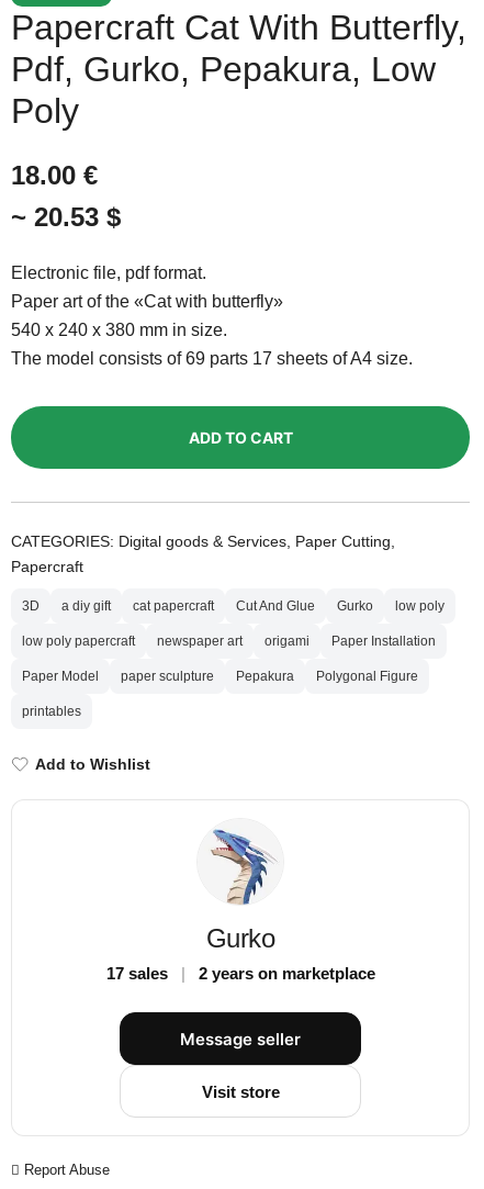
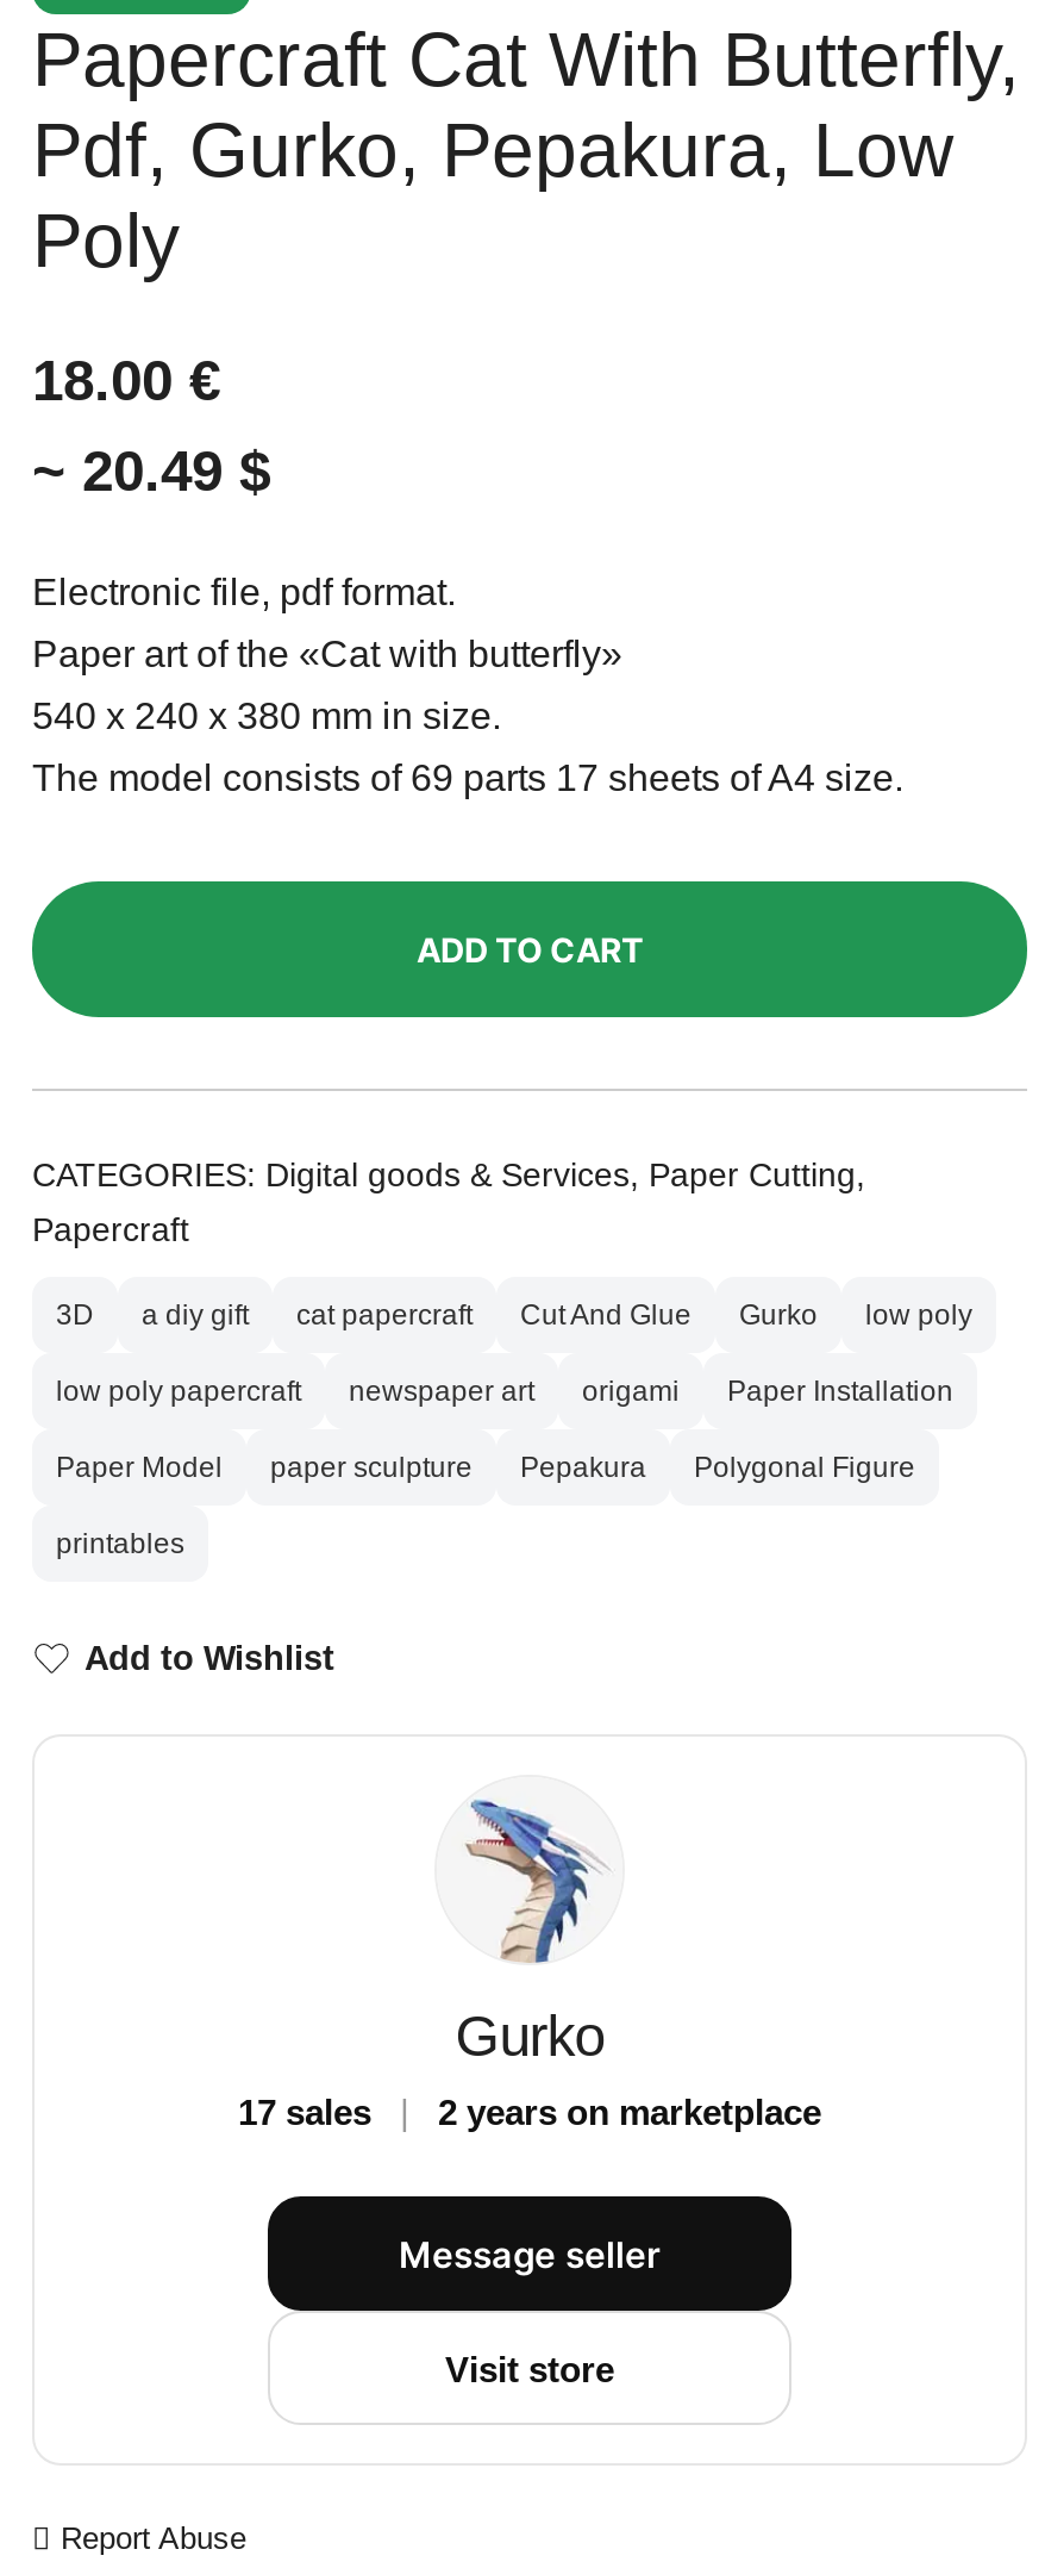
[11,202,121,232] ~ 20.53 $ -> [32,438,270,503] ~ 20.49 $

